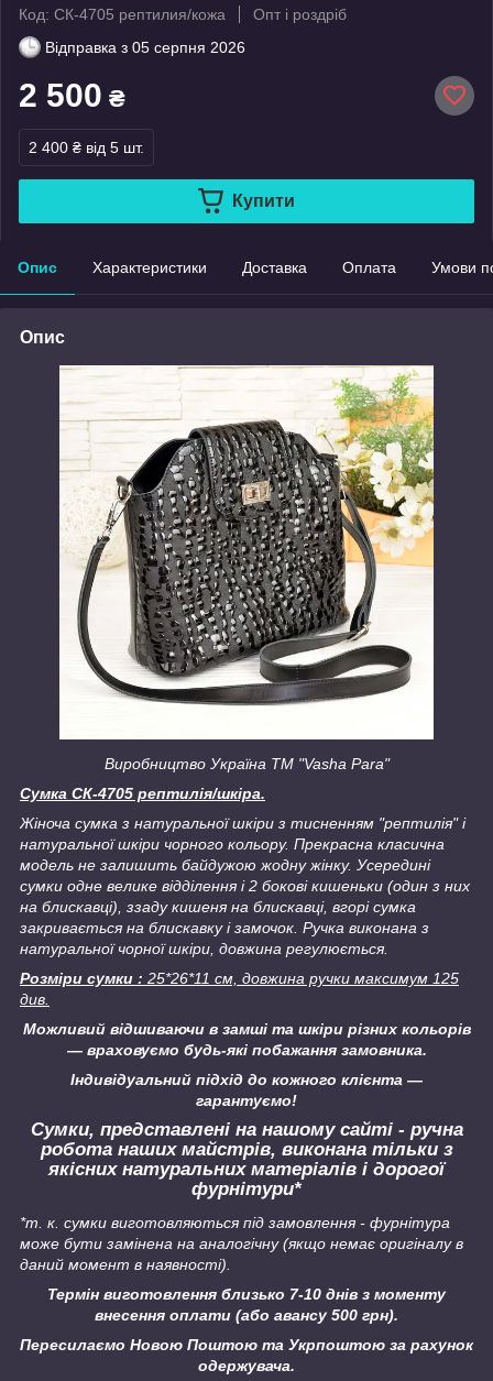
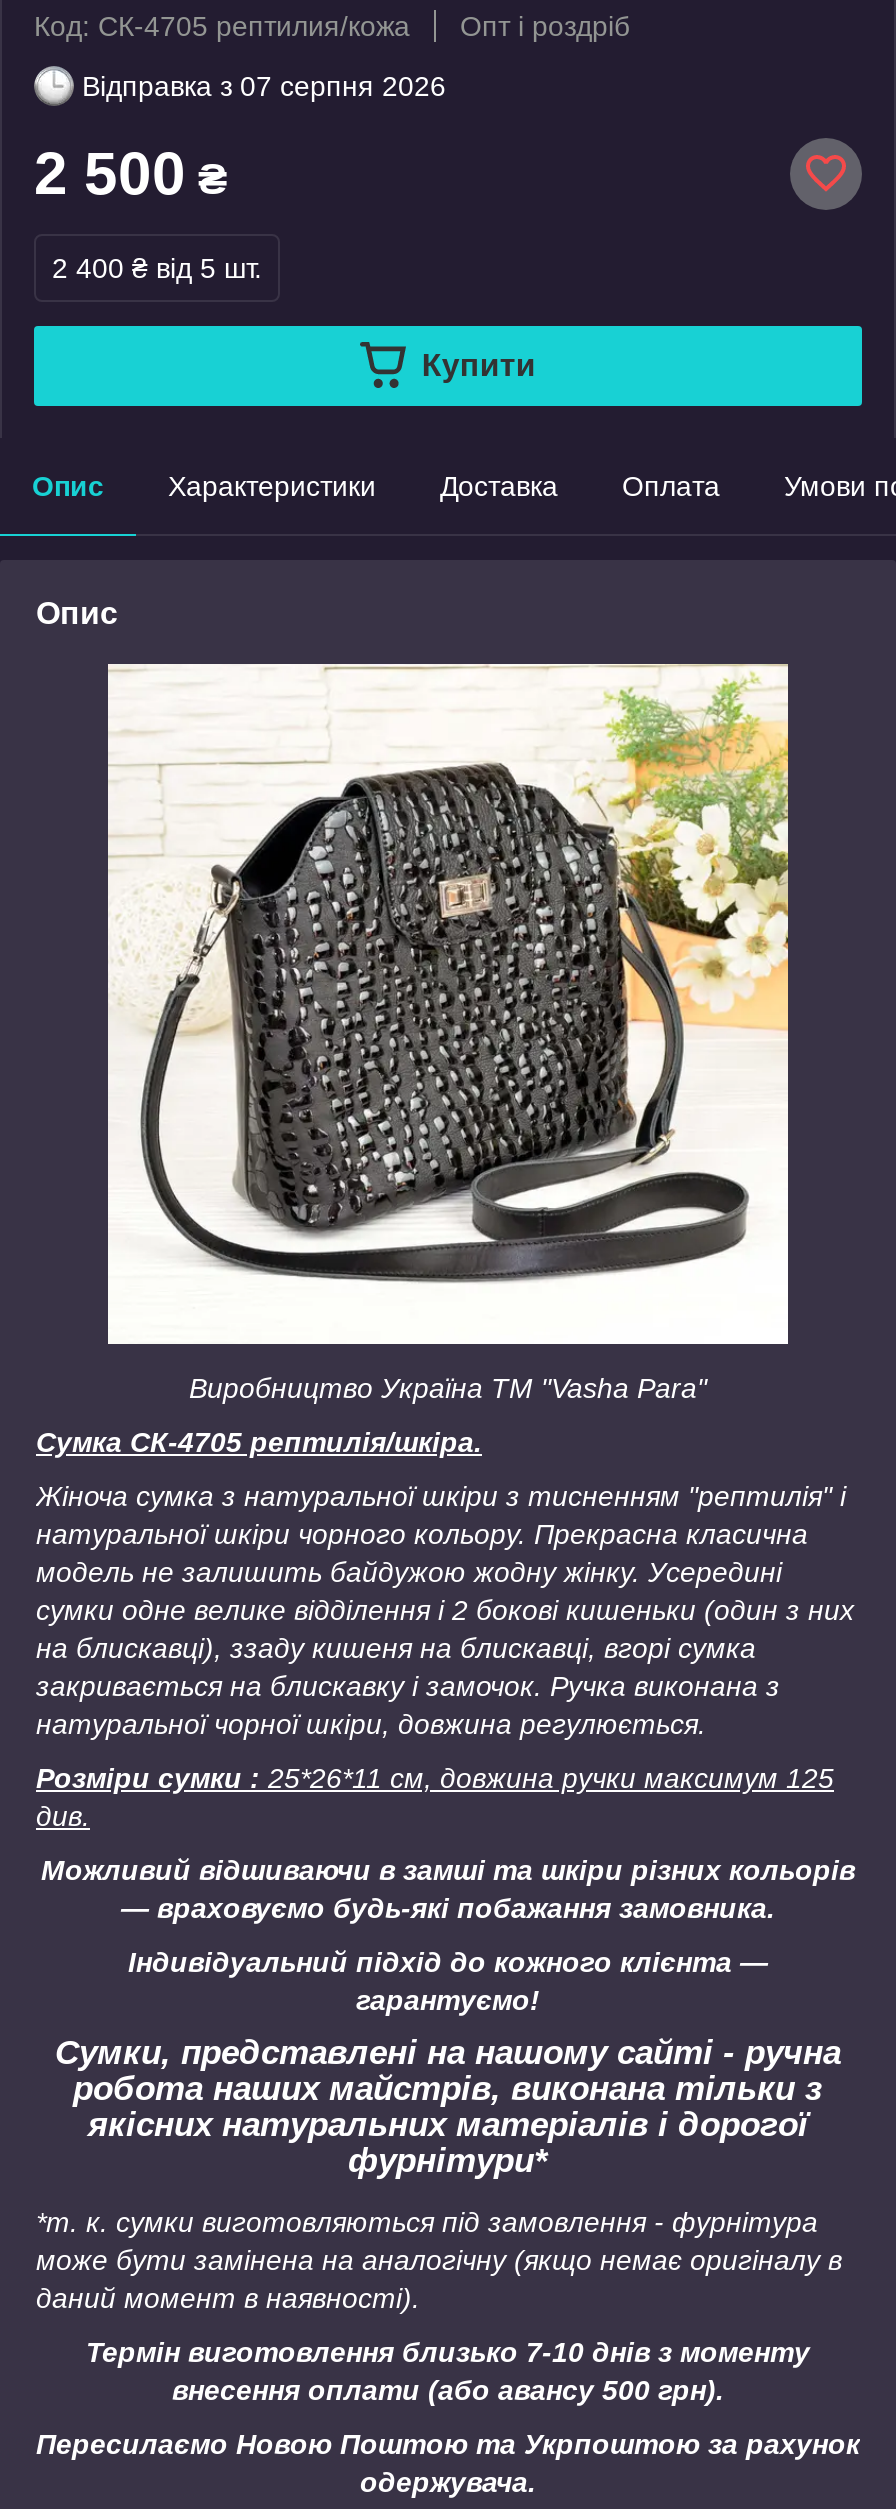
[45,38,245,56] Відправка з 05 серпня 2026 -> [82,70,446,102] Відправка з 07 серпня 2026

